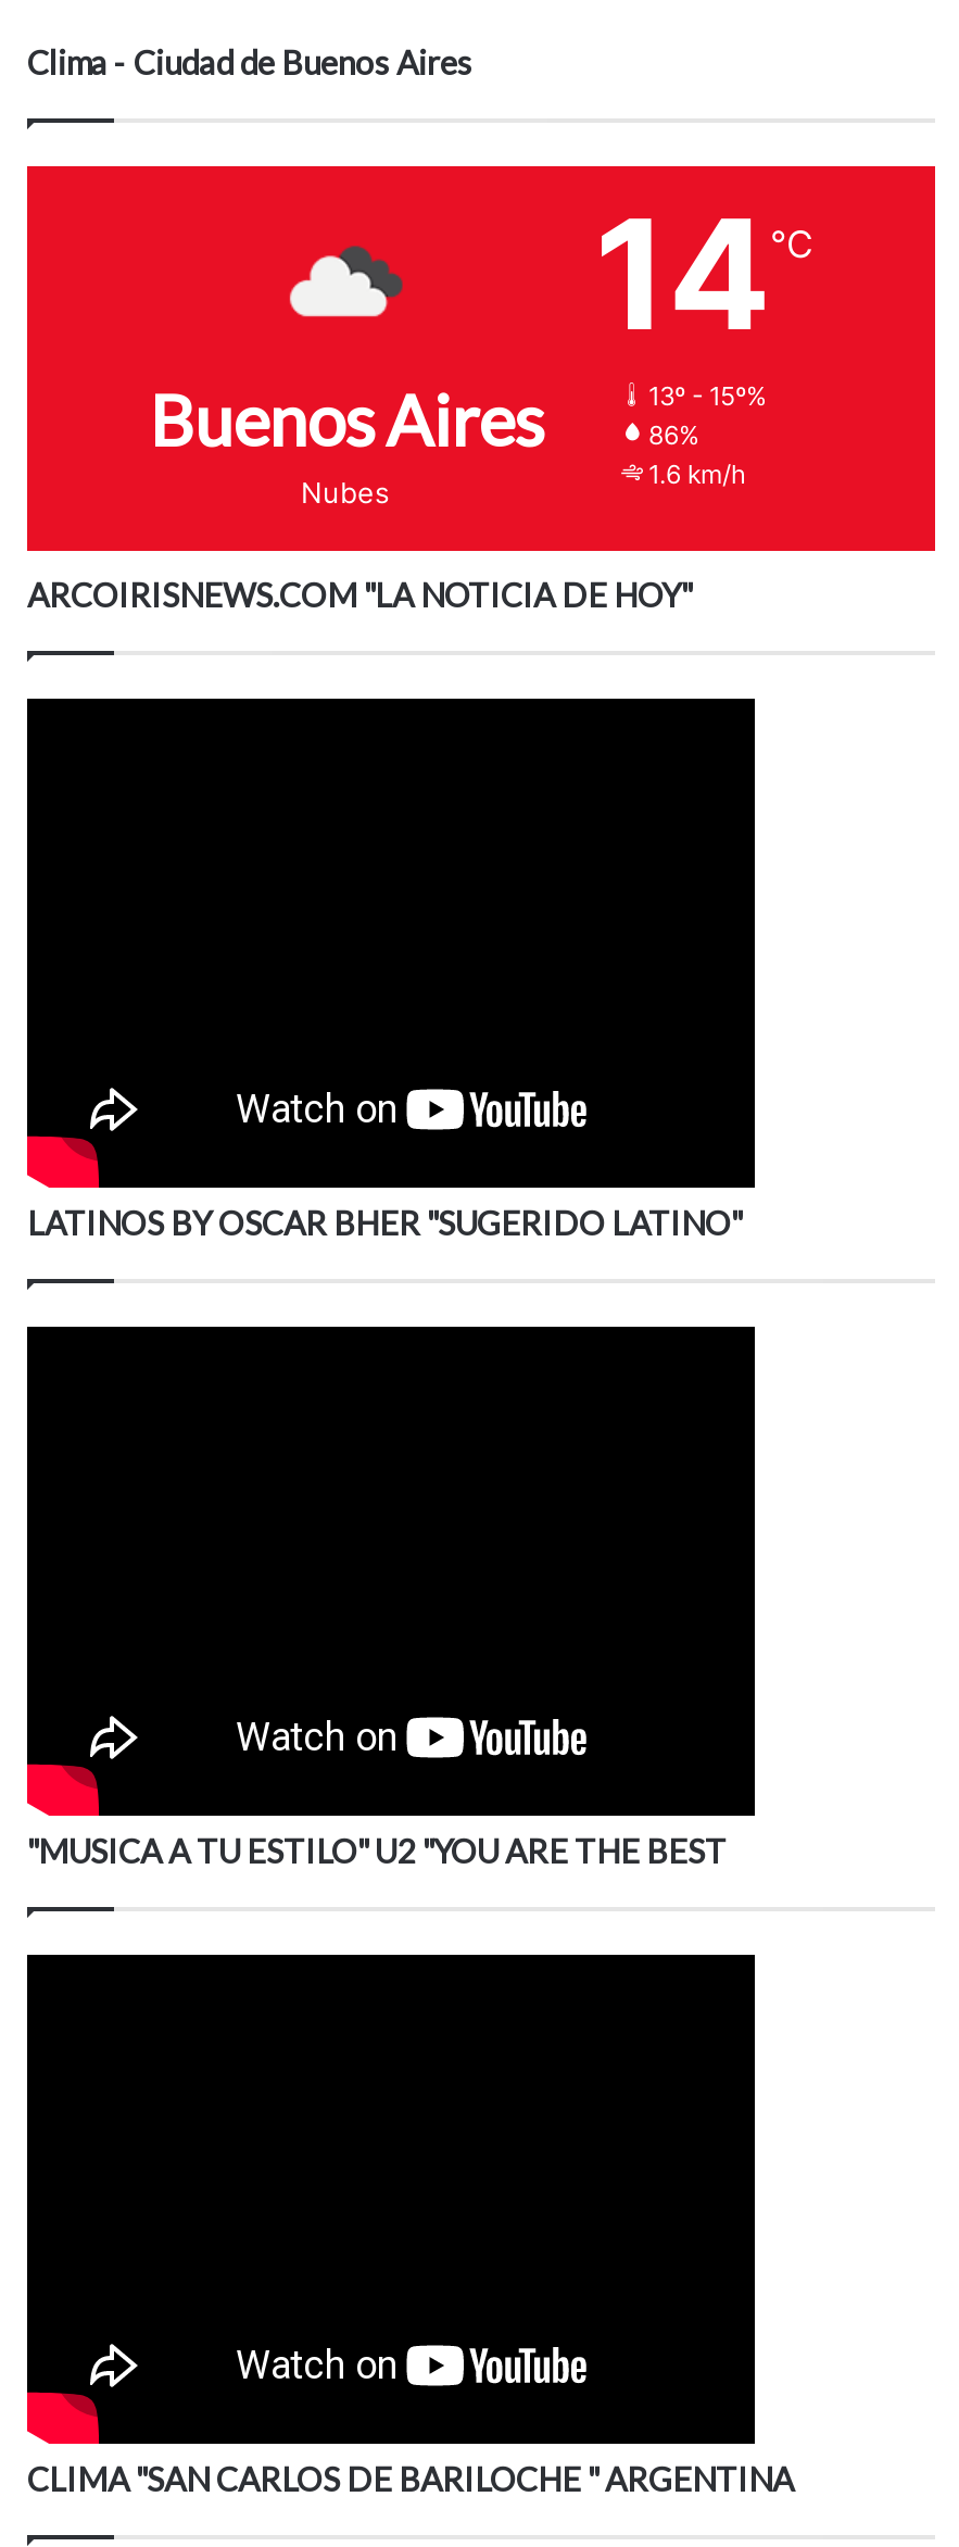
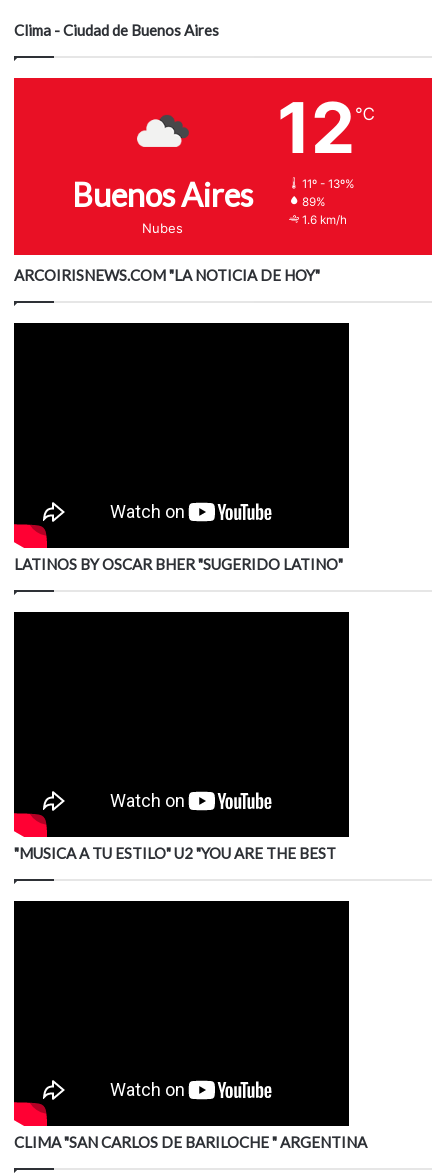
[594,182,813,452] 14℃ | 13º - 15º% | 86% -> [276,85,374,209] 12℃ | 11º - 13º% | 89%

